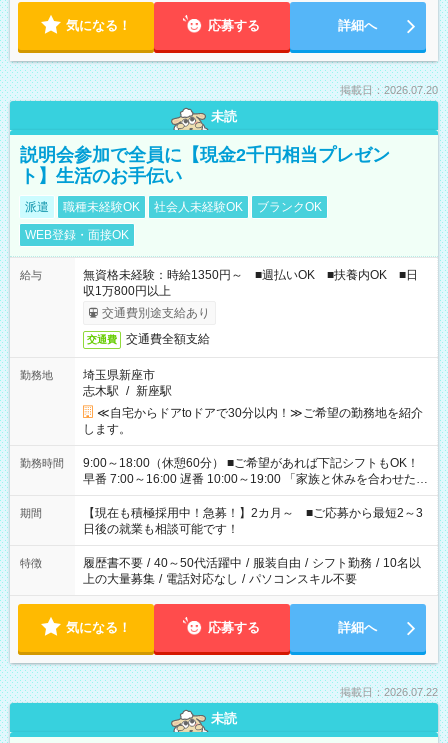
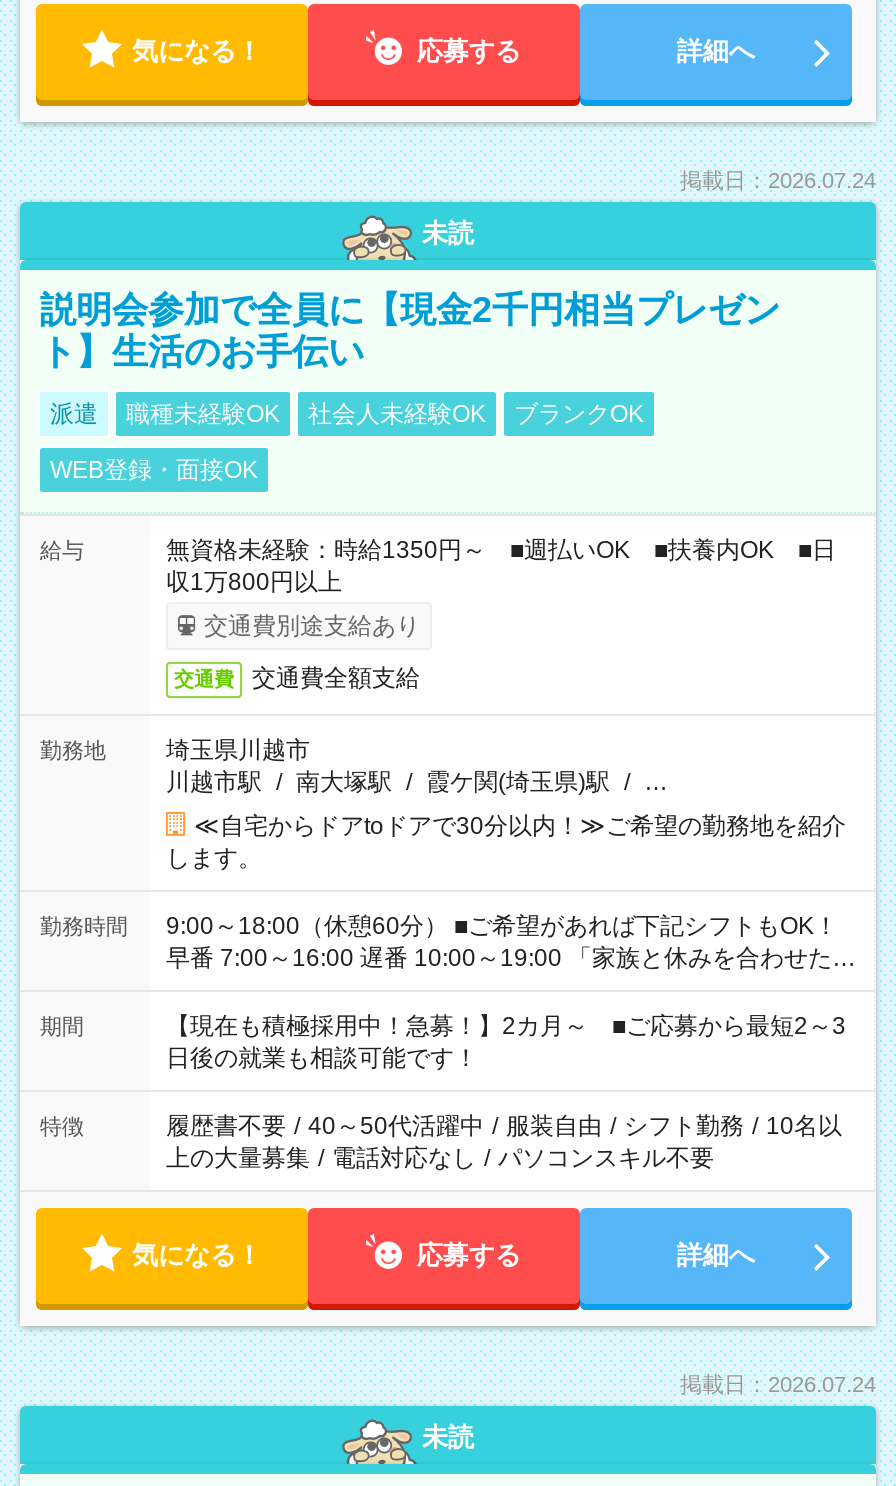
[340,84,438,96] 掲載日：2026.07.20 -> [680,168,876,192] 掲載日：2026.07.24
[83,368,172,398] 埼玉県新座市 | 志木駅 / 新座駅 -> [166,736,668,796] 埼玉県川越市 | 川越市駅 / 南大塚駅 / 霞ケ関(埼玉県)駅 / …
[340,686,438,698] 掲載日：2026.07.22 -> [680,1372,876,1396] 掲載日：2026.07.24

